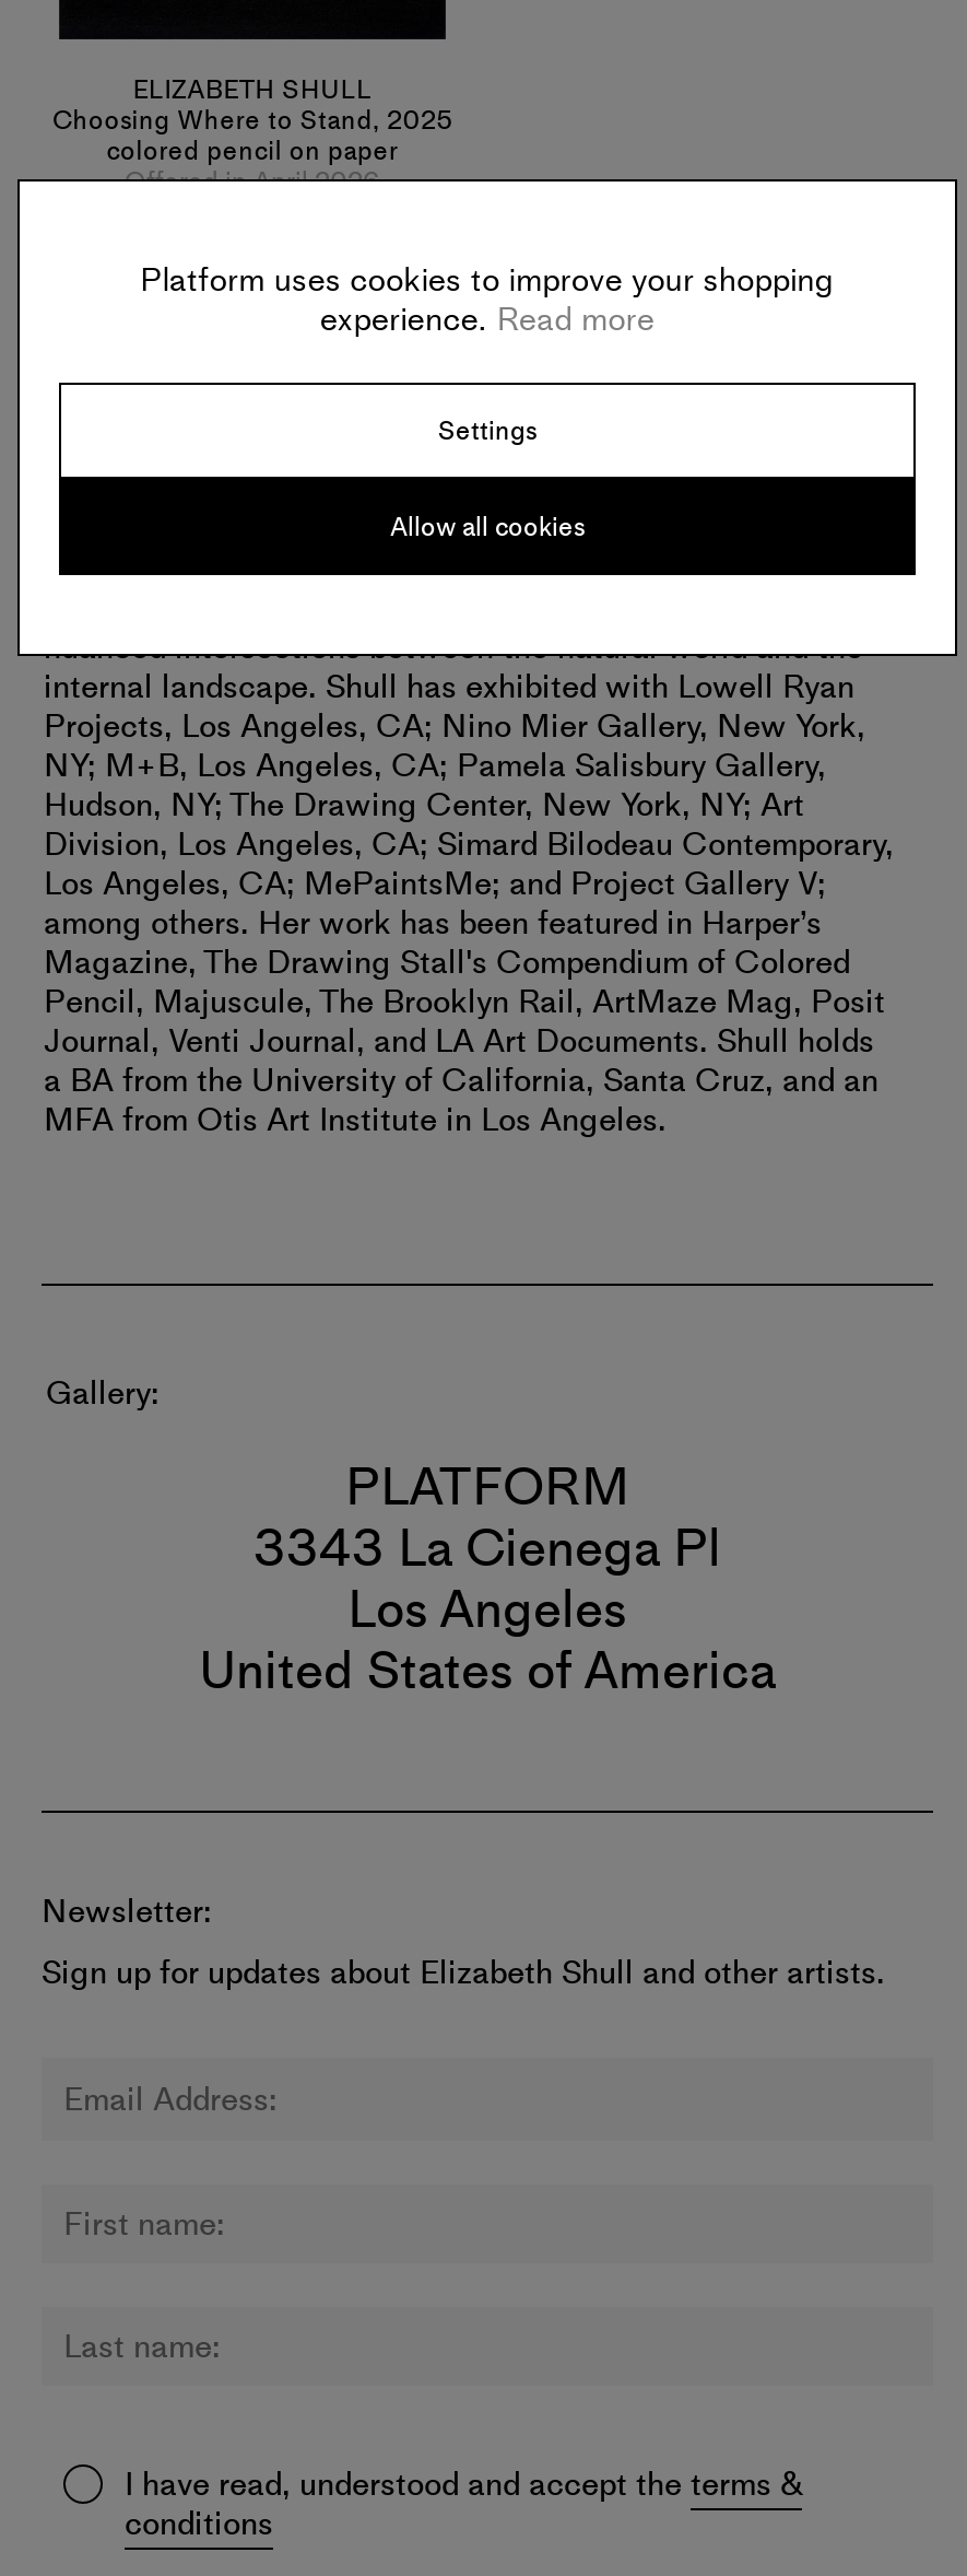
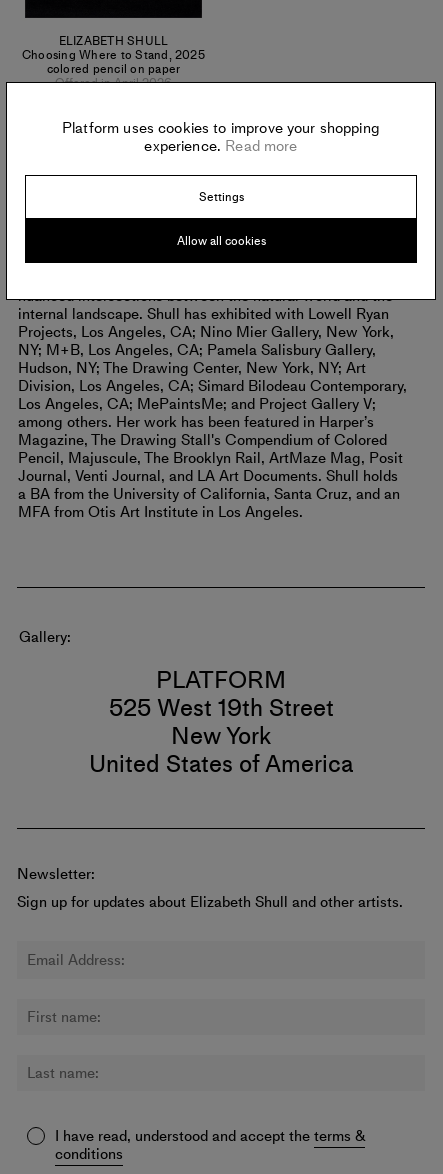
[253,1508,721,1648] 3343 La Cienega Pl | Los Angeles -> [108,689,333,753] 525 West 19th Street | New York

